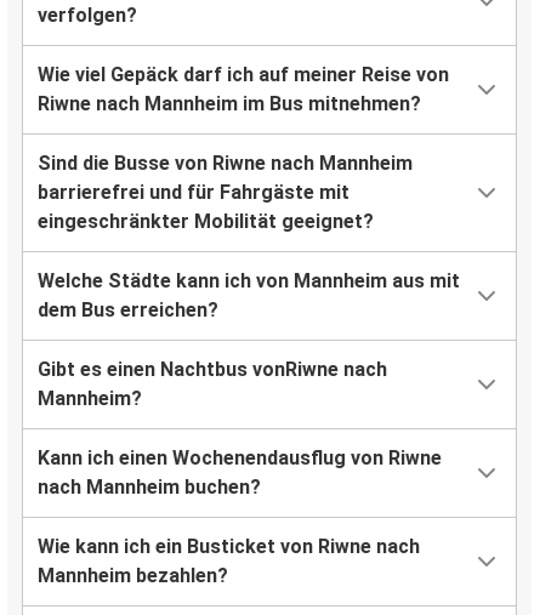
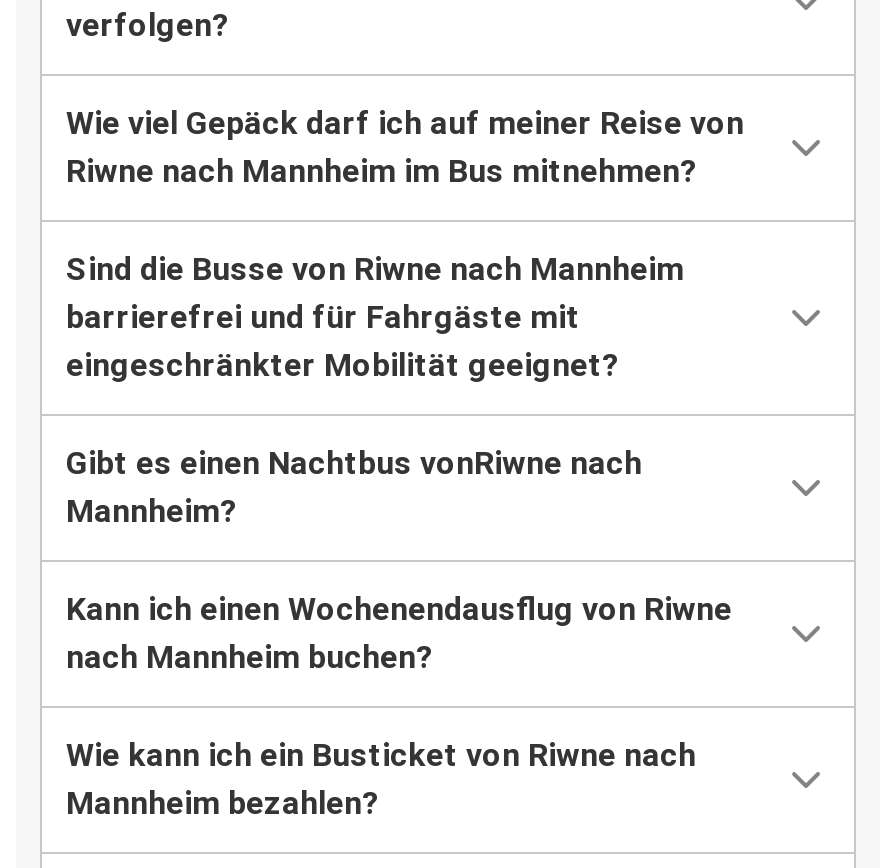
[38,270,460,322] Welche Städte kann ich von Mannheim aus mit | dem Bus erreichen? -> none

